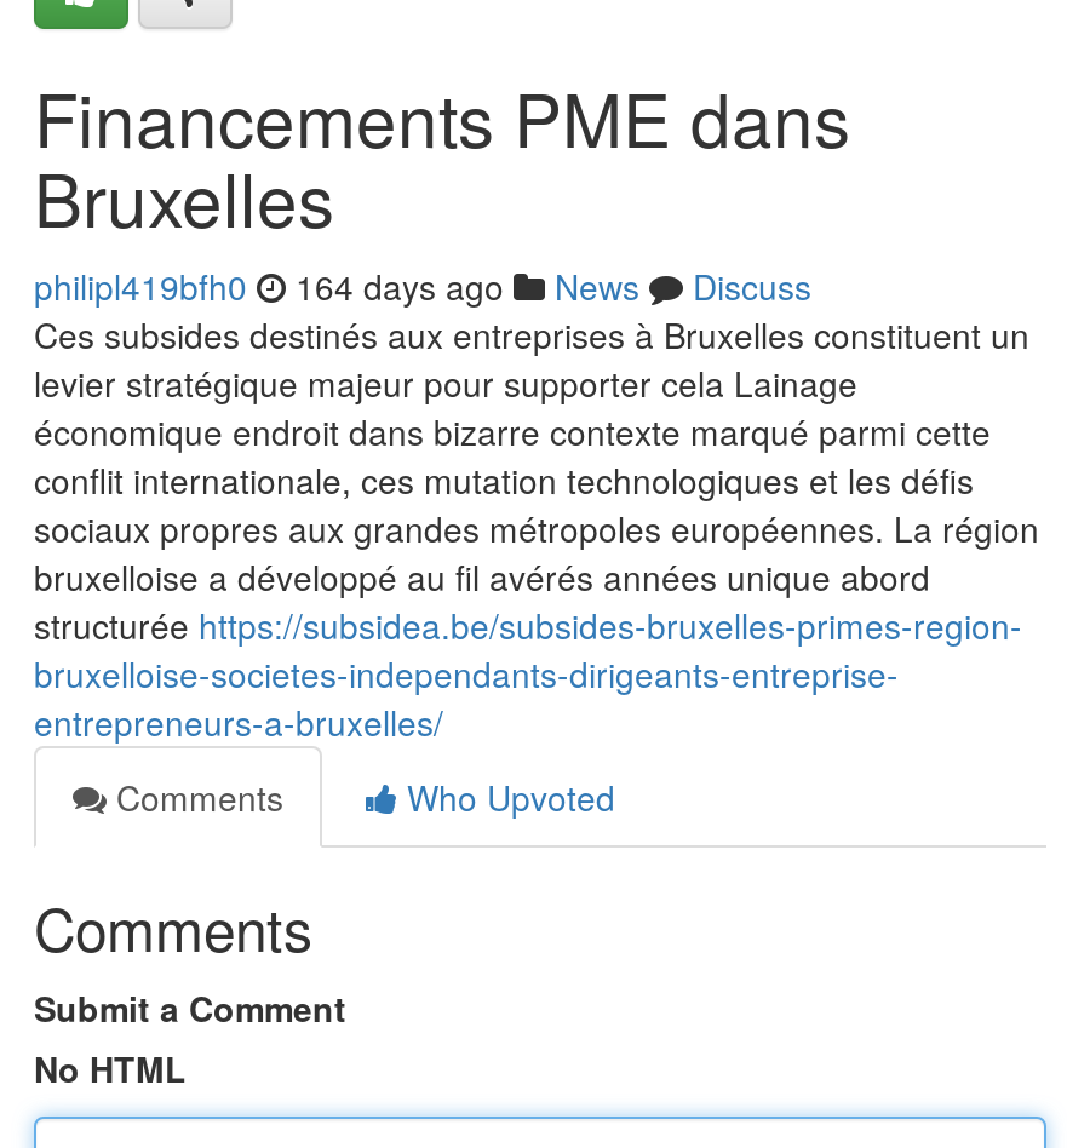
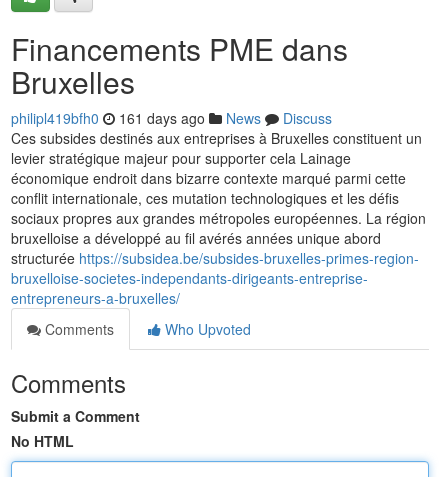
[34,262,811,310] philipl419bfh0 164 days ago News Discuss -> [11,108,332,128] philipl419bfh0 161 days ago News Discuss

